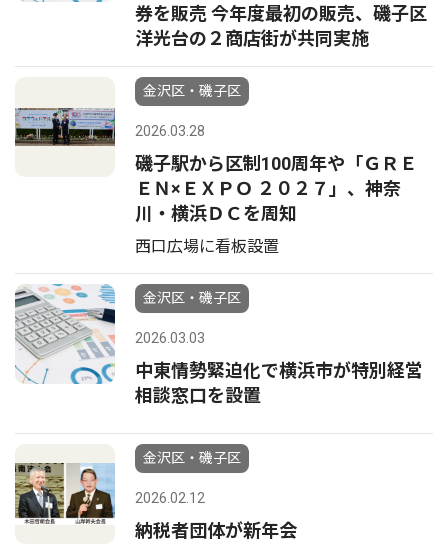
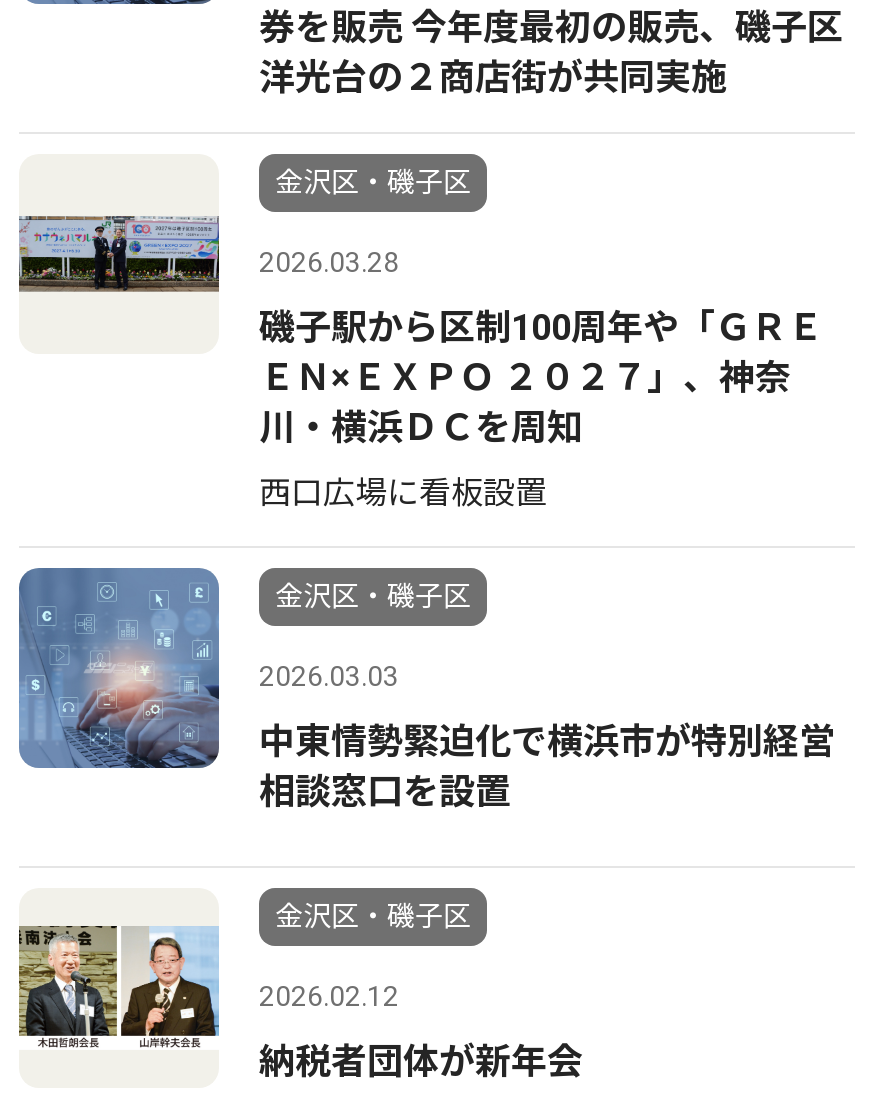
[15,284,116,385] [image] -> [17,566,221,770] [image]

